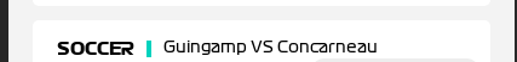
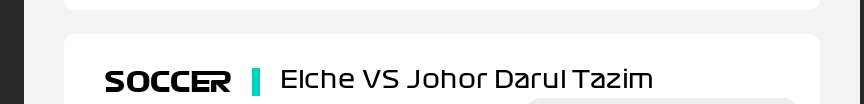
[163,41,378,55] Guingamp VS Concarneau -> [280,68,654,92] Elche VS Johor Darul Tazim

